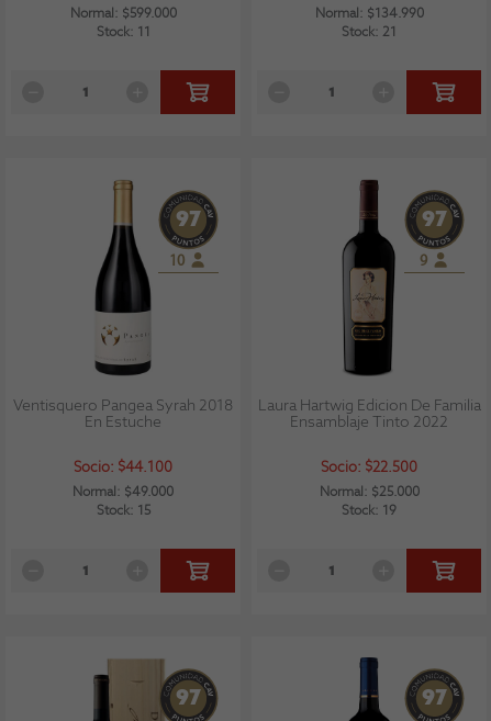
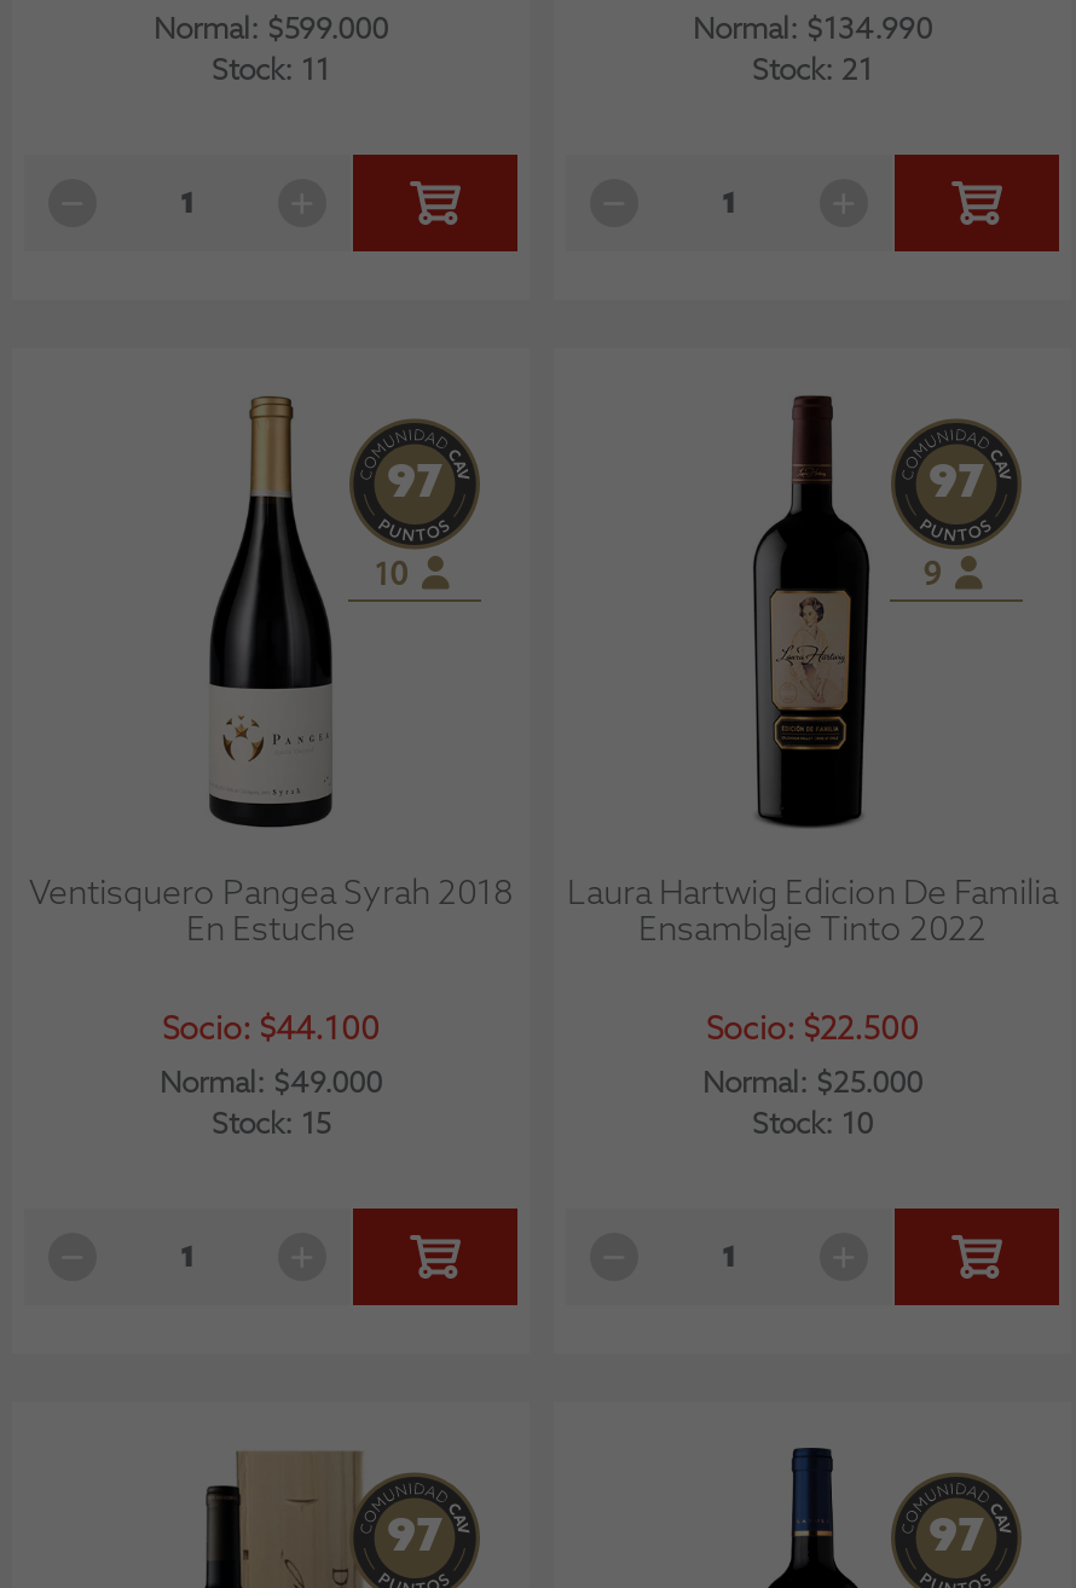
[342,503,397,519] Stock: 19 -> [752,1108,873,1142] Stock: 10

